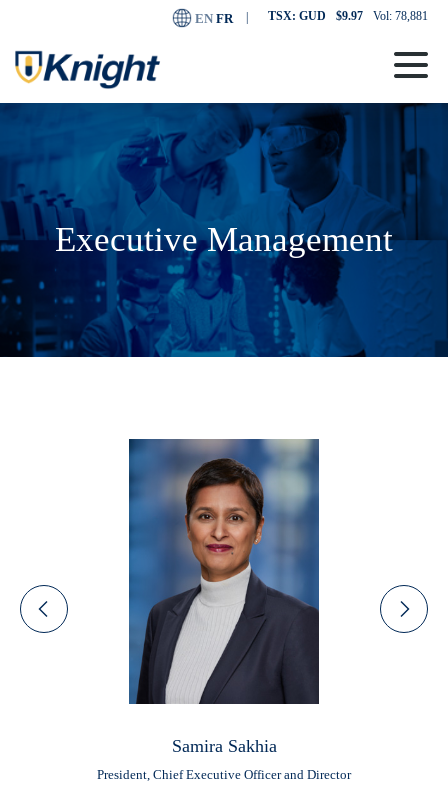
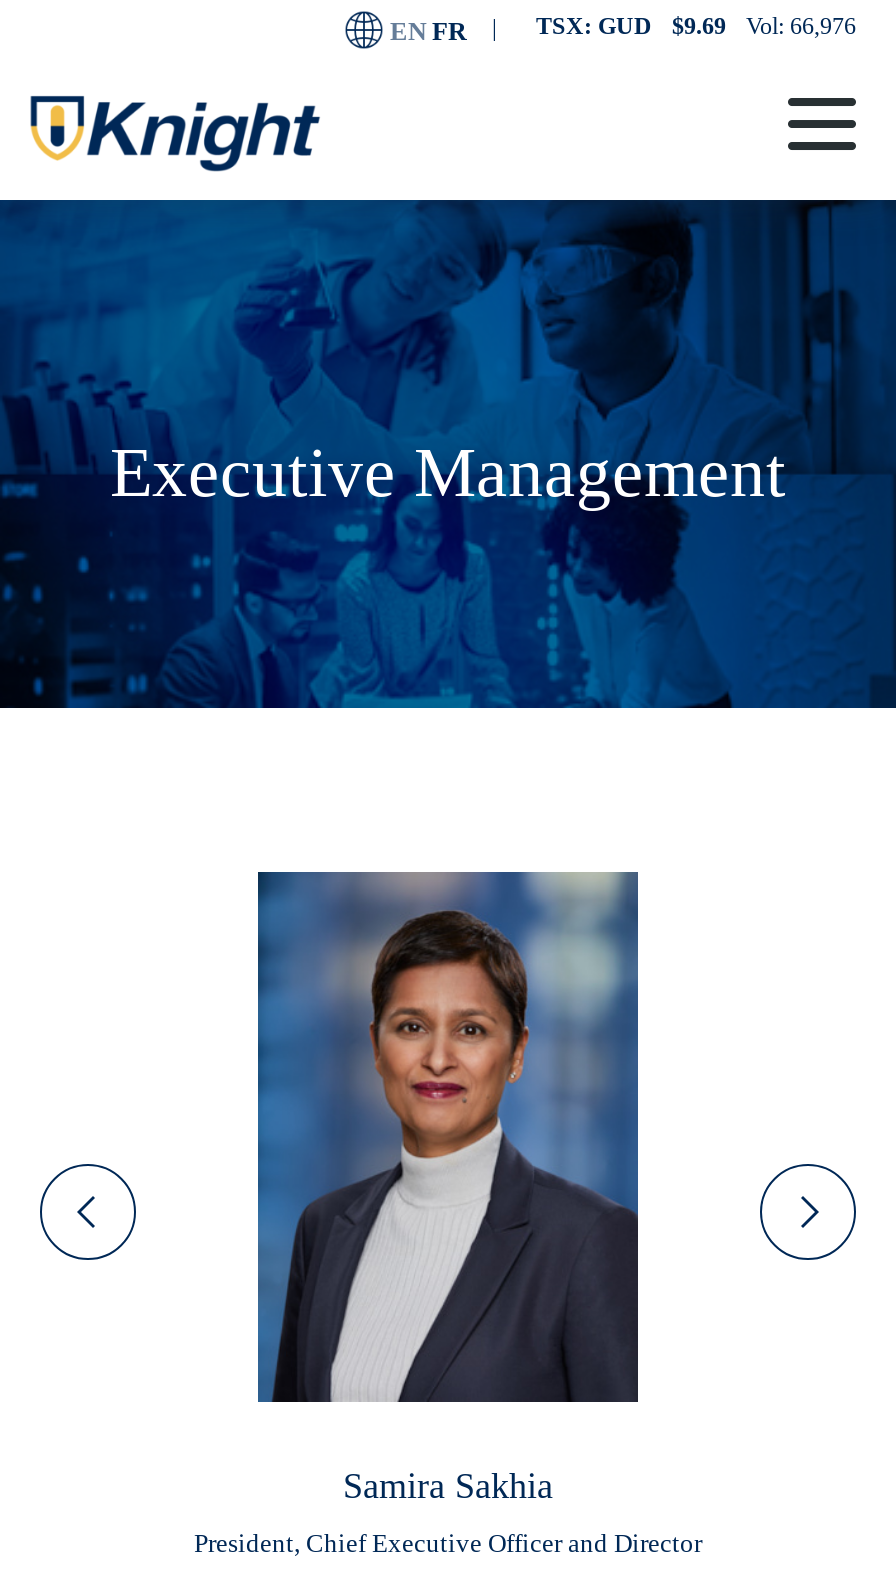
[336,9,363,23] $9.97 -> [672,12,726,40] $9.69
[373,9,428,23] Vol: 78,881 -> [746,12,856,40] Vol: 66,976

